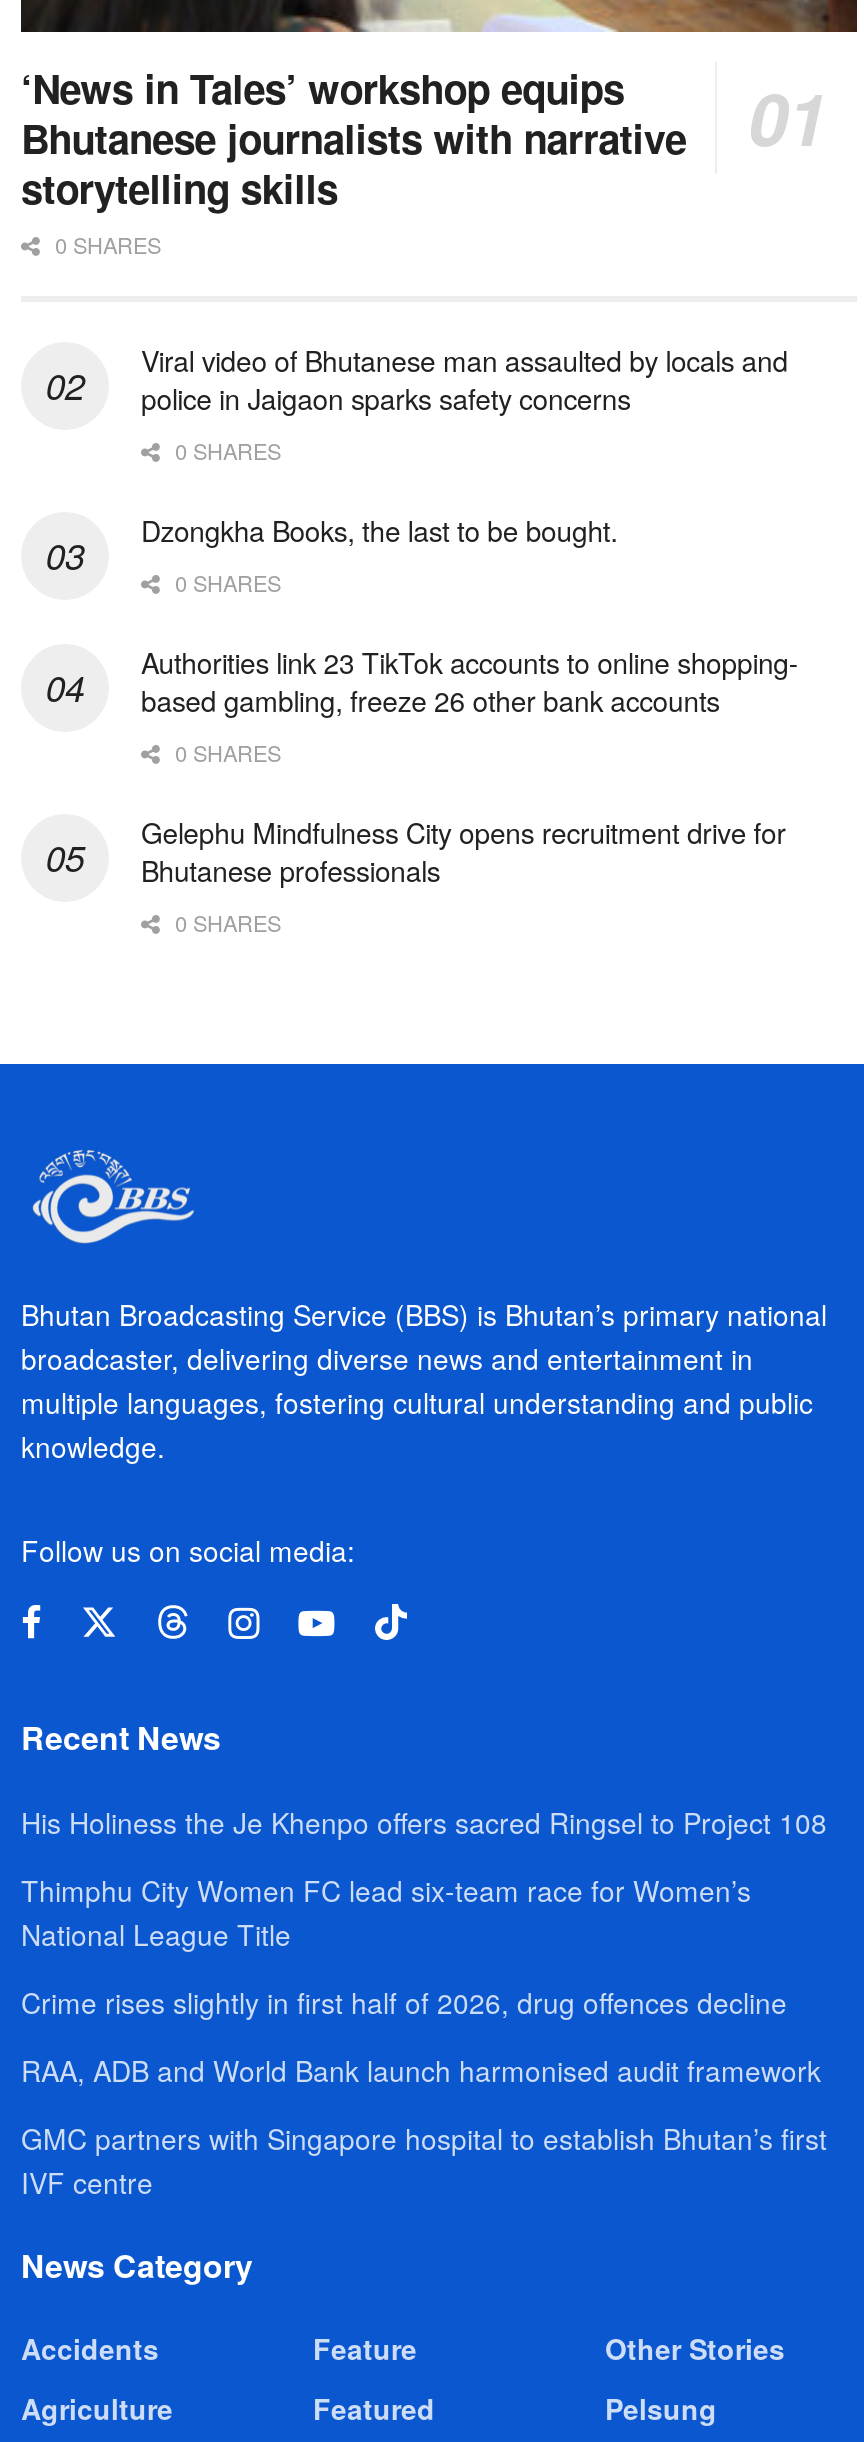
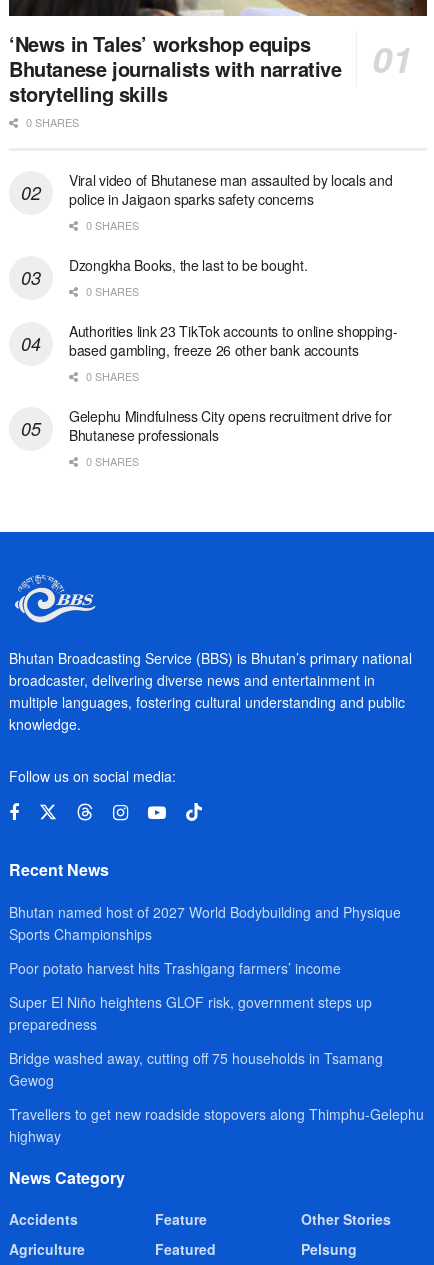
[21,1803,827,1843] His Holiness the Je Khenpo offers sacred Ringsel to Project 108 -> [9,902,401,944] Bhutan named host of 2027 World Bodybuilding and Physique | Sports Championships
[21,1871,751,1955] Thimphu City Women FC lead six-team race for Women’s | National League Title -> [9,958,341,978] Poor potato harvest hits Trashigang farmers’ income
[21,1983,787,2023] Crime rises slightly in first half of 2026, drug offences decline -> [9,992,372,1034] Super El Niño heightens GLOF risk, government steps up | preparedness
[21,2051,821,2091] RAA, ADB and World Bank launch harmonised audit framework -> [9,1048,383,1090] Bridge washed away, cutting off 75 households in Tsamang | Gewog
[21,2119,827,2203] GMC partners with Singapore hospital to establish Bhutan’s first | IVF centre -> [9,1104,424,1146] Travellers to get new roadside stopovers along Thimphu-Gelephu | highway

